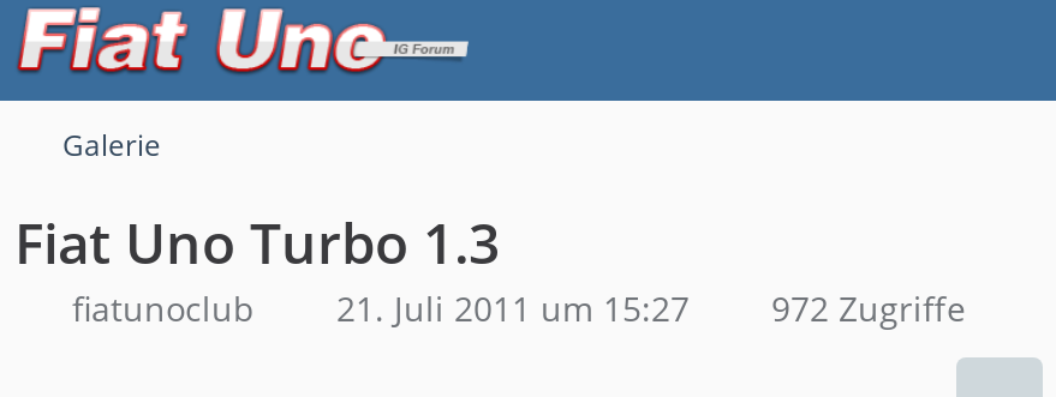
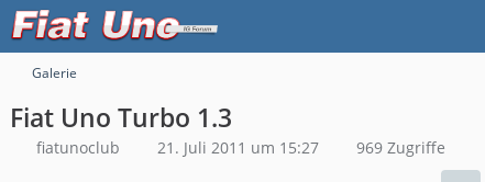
[72,285,966,331] fiatunoclub 21. Juli 2011 um 15:27 972 Zugriffe -> [36,137,445,158] fiatunoclub 21. Juli 2011 um 15:27 969 Zugriffe

